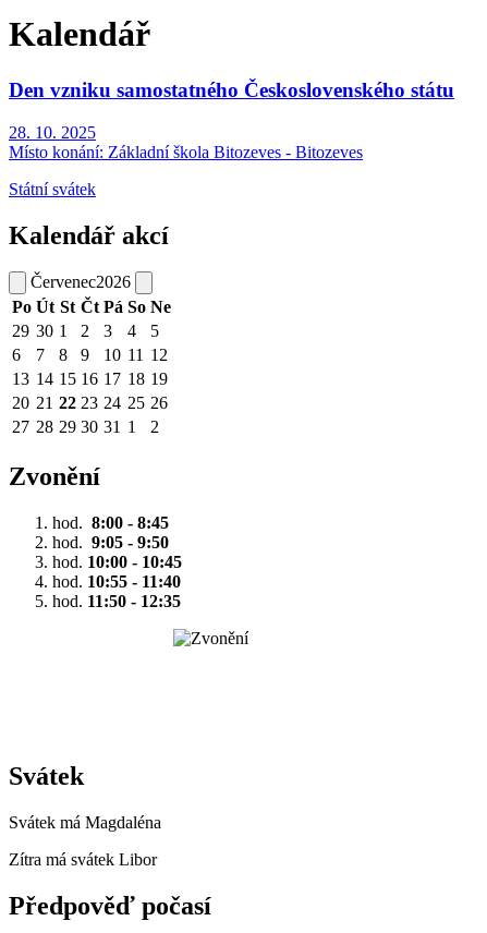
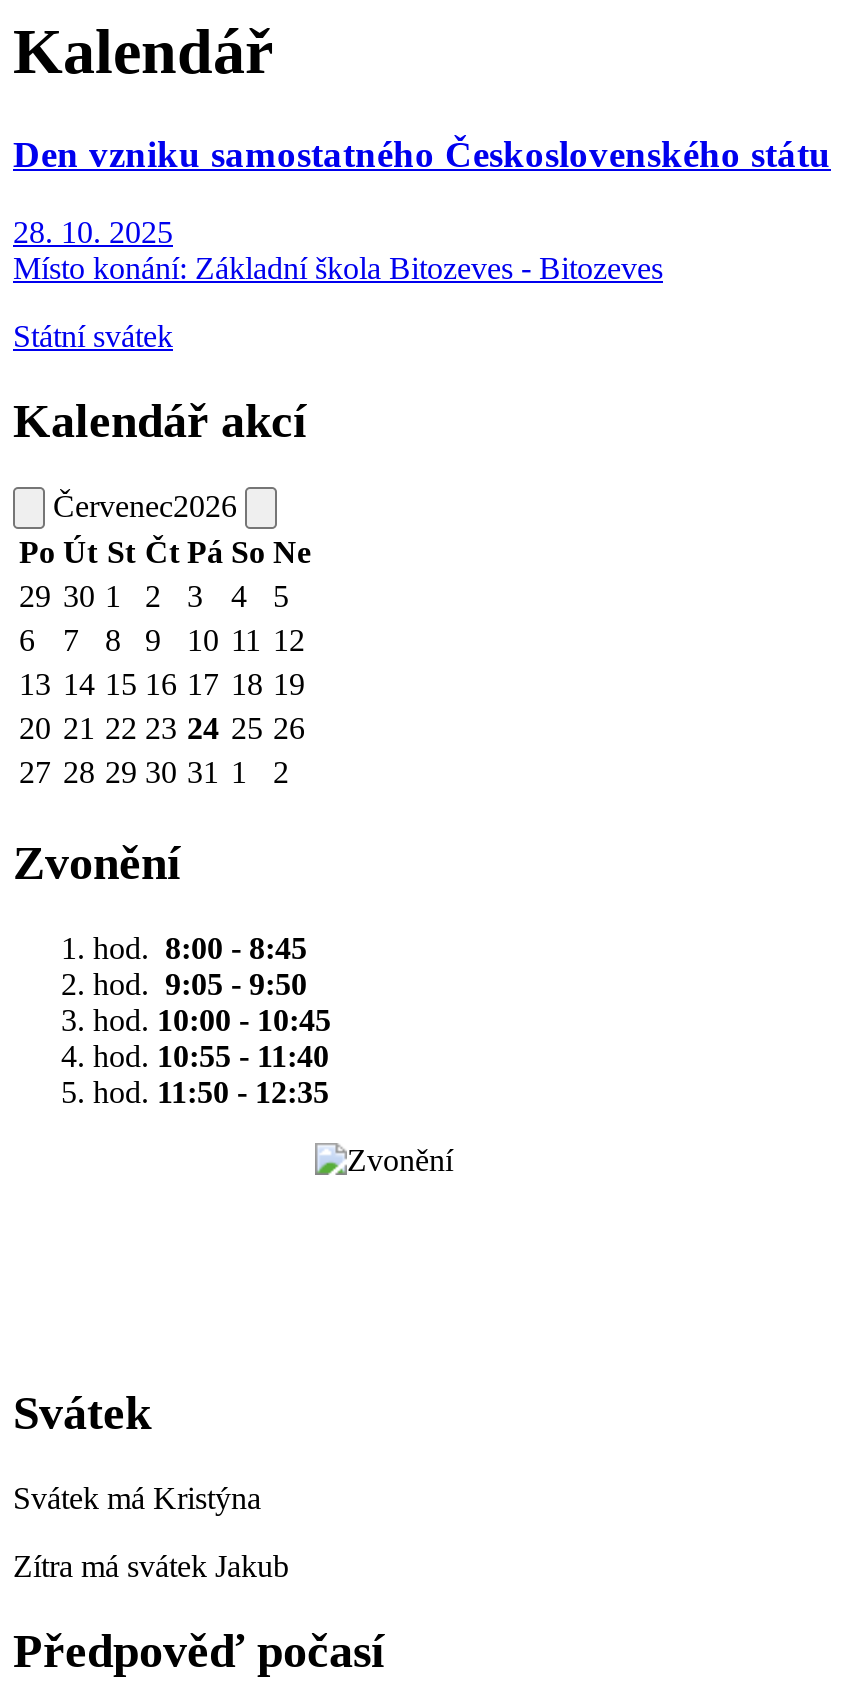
[9,813,161,832] Svátek má Magdaléna -> [13,1481,261,1515] Svátek má Kristýna
[9,850,157,869] Zítra má svátek Libor -> [13,1549,289,1583] Zítra má svátek Jakub

